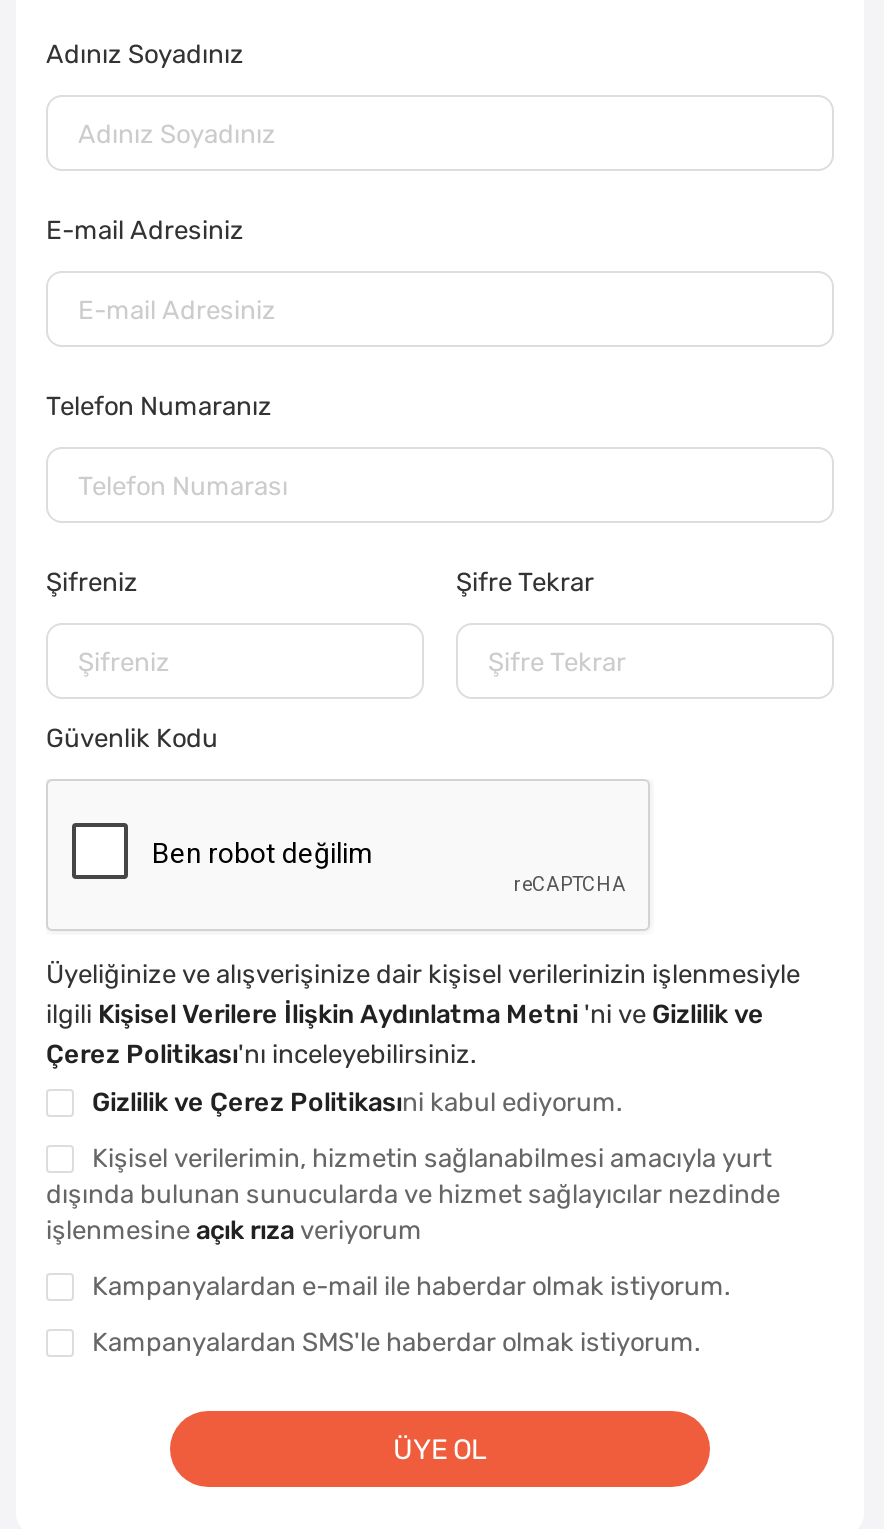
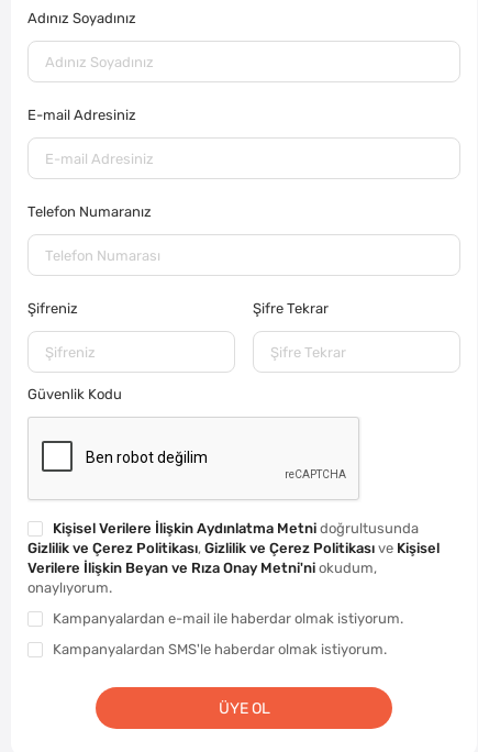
[46,959,800,1245] Üyeliğinize ve alışverişinize dair kişisel verilerinizin işlenmesiyle | ilgili Kişisel Verilere İlişkin Aydınlatma Metni 'ni ve Gizlilik ve | Çerez Politikası'nı inceleyebilirsiniz. | Gizlilik ve Çerez Politikasıni kabul ediyorum. | Kişisel verilerimin, hizmetin sağlanabilmesi amacıyla yurt | dışında bulunan sunucularda ve hizmet sağlayıcılar nezdinde | işlenmesine açık rıza veriyorum -> [27,520,440,596] Kişisel Verilere İlişkin Aydınlatma Metni doğrultusunda | Gizlilik ve Çerez Politikası, Gizlilik ve Çerez Politikası ve Kişisel | Verilere İlişkin Beyan ve Rıza Onay Metni'ni okudum, | onaylıyorum.

